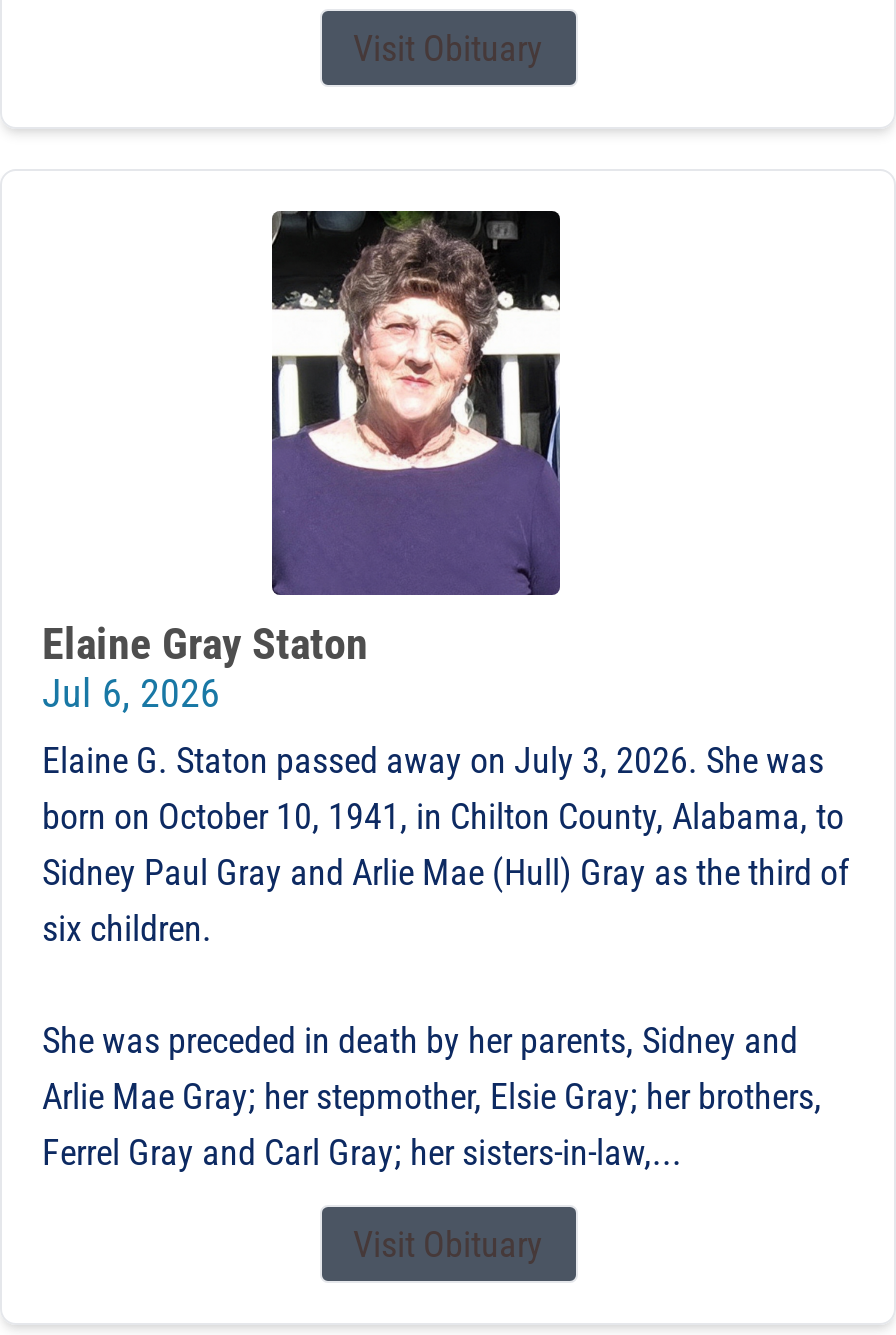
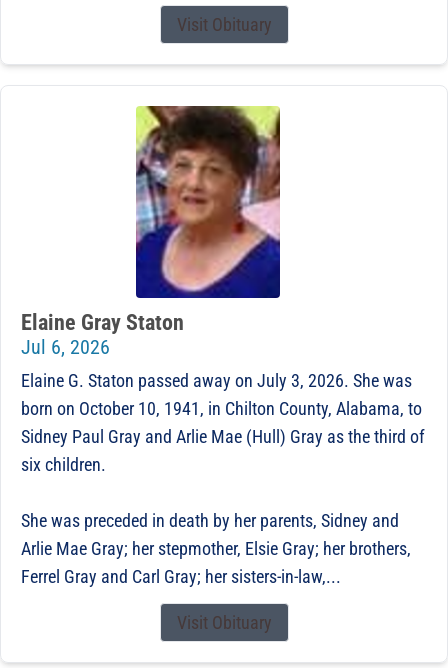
[270,209,562,595] [image] -> [135,105,281,298] [image]

